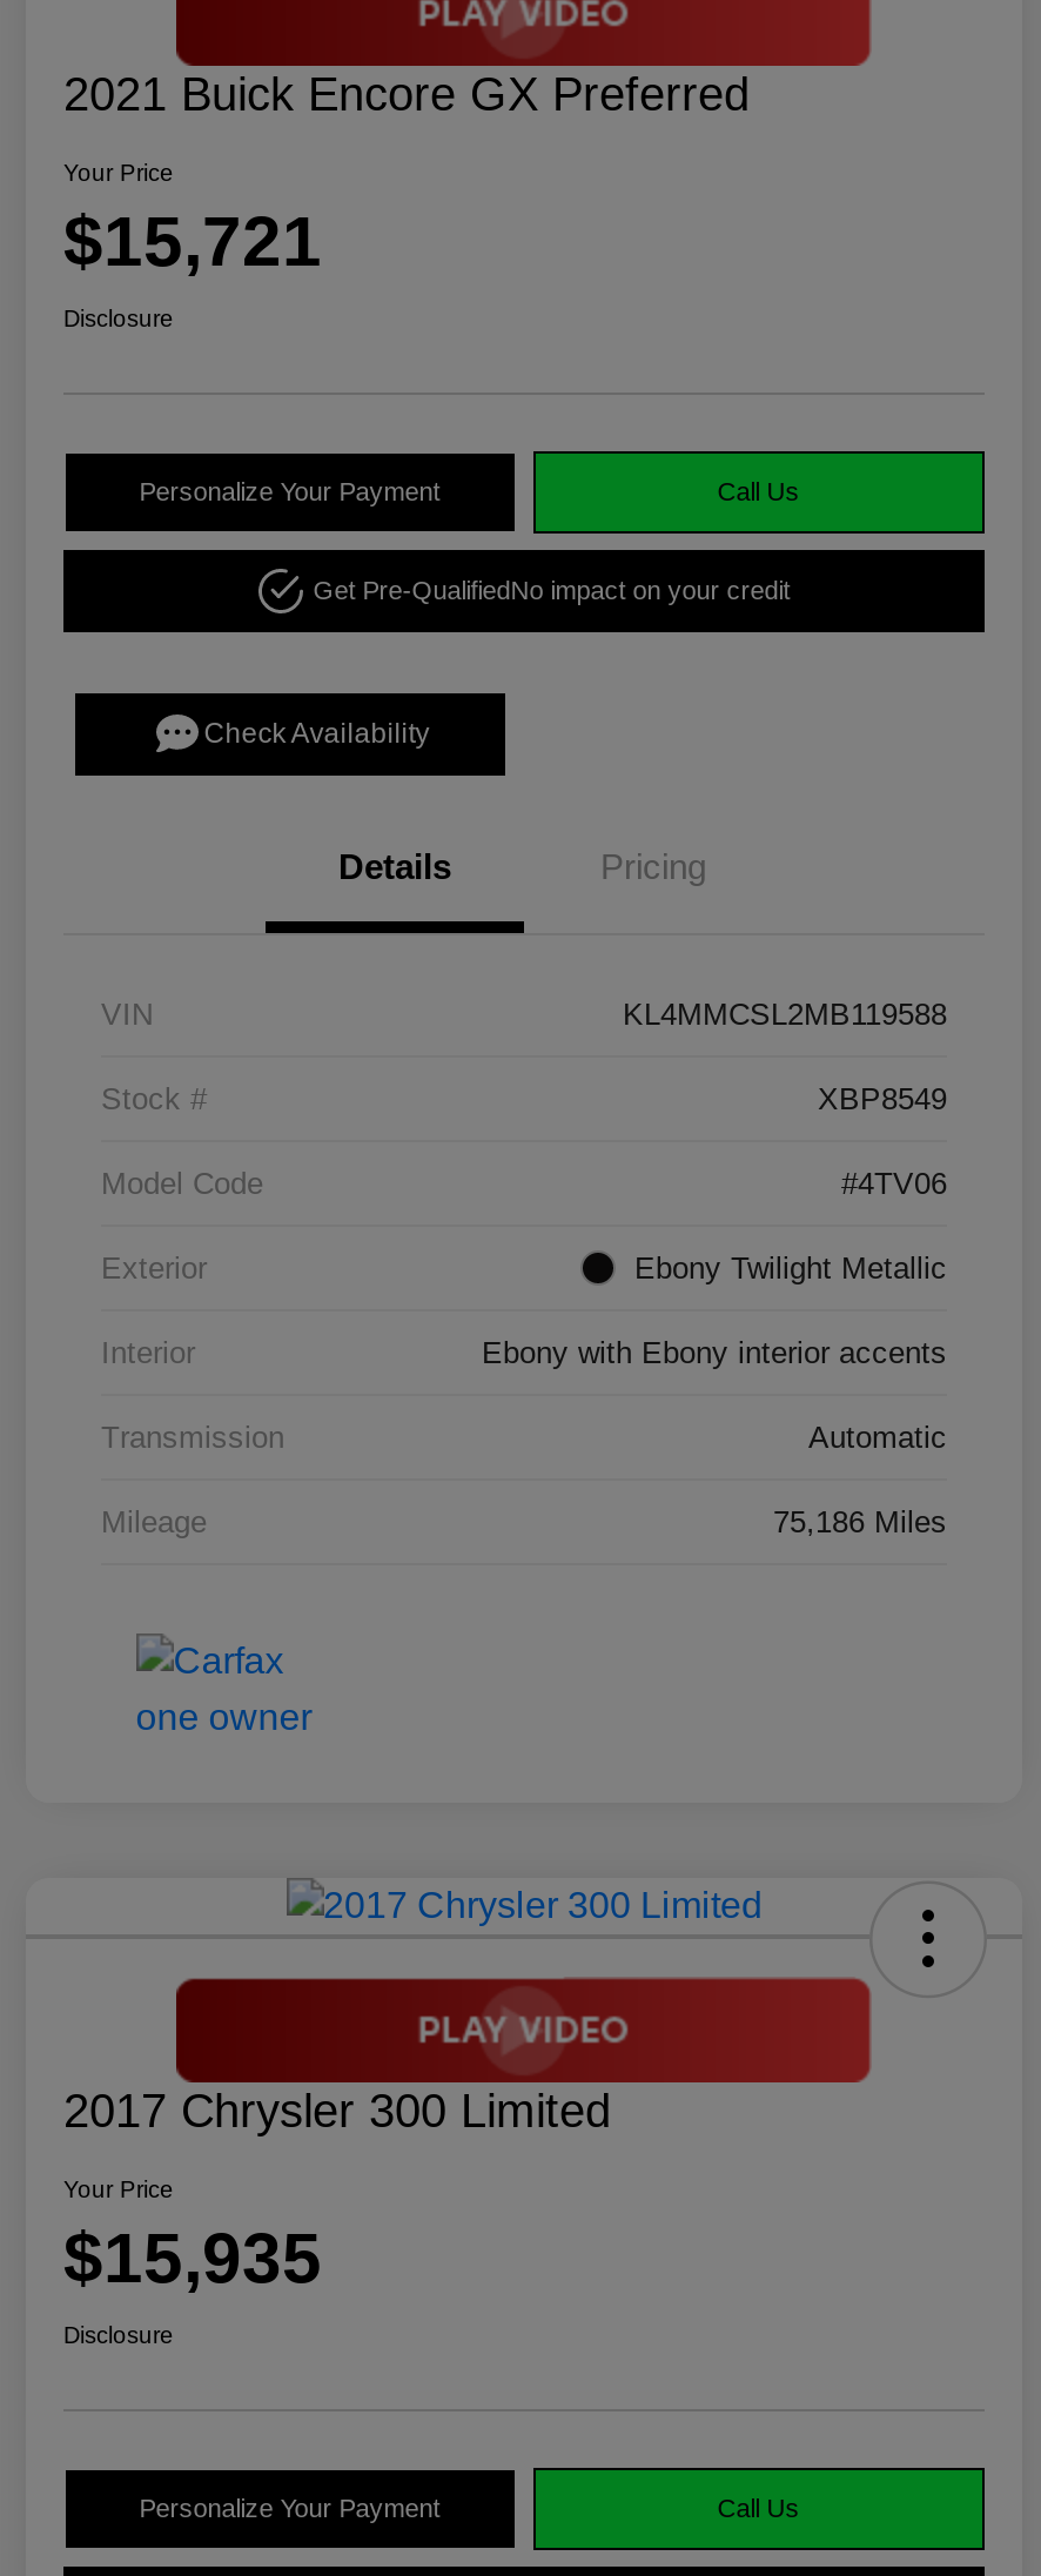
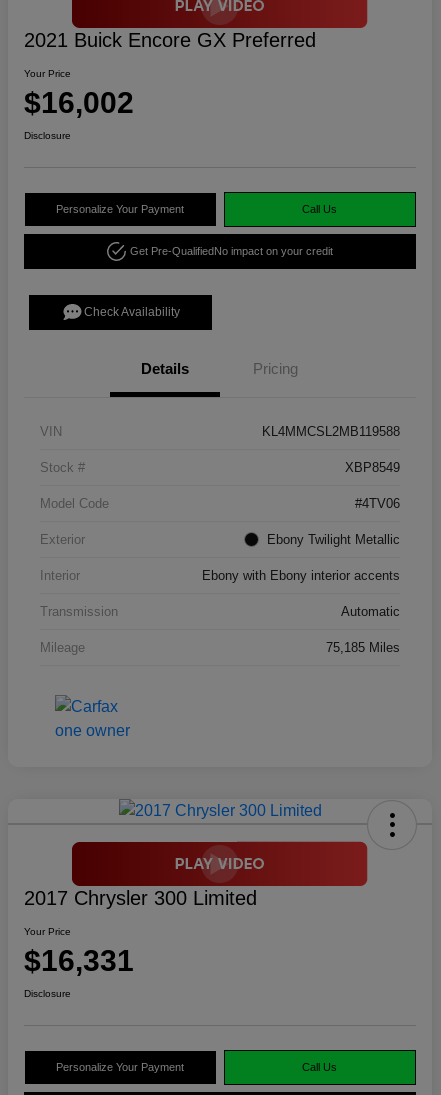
[63,202,322,279] $15,721 -> [24,86,134,119] $16,002
[773,1504,947,1539] 75,186 Miles -> [326,640,400,655] 75,185 Miles
[63,2218,322,2296] $15,935 -> [24,944,134,977] $16,331

